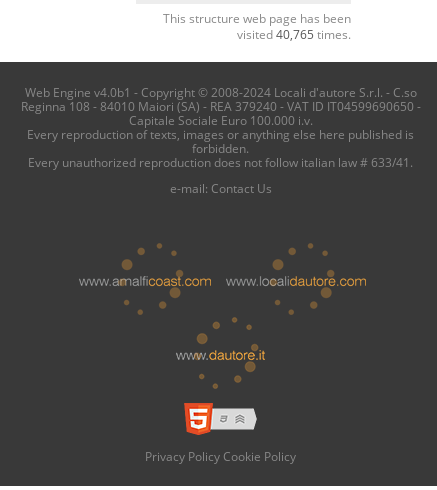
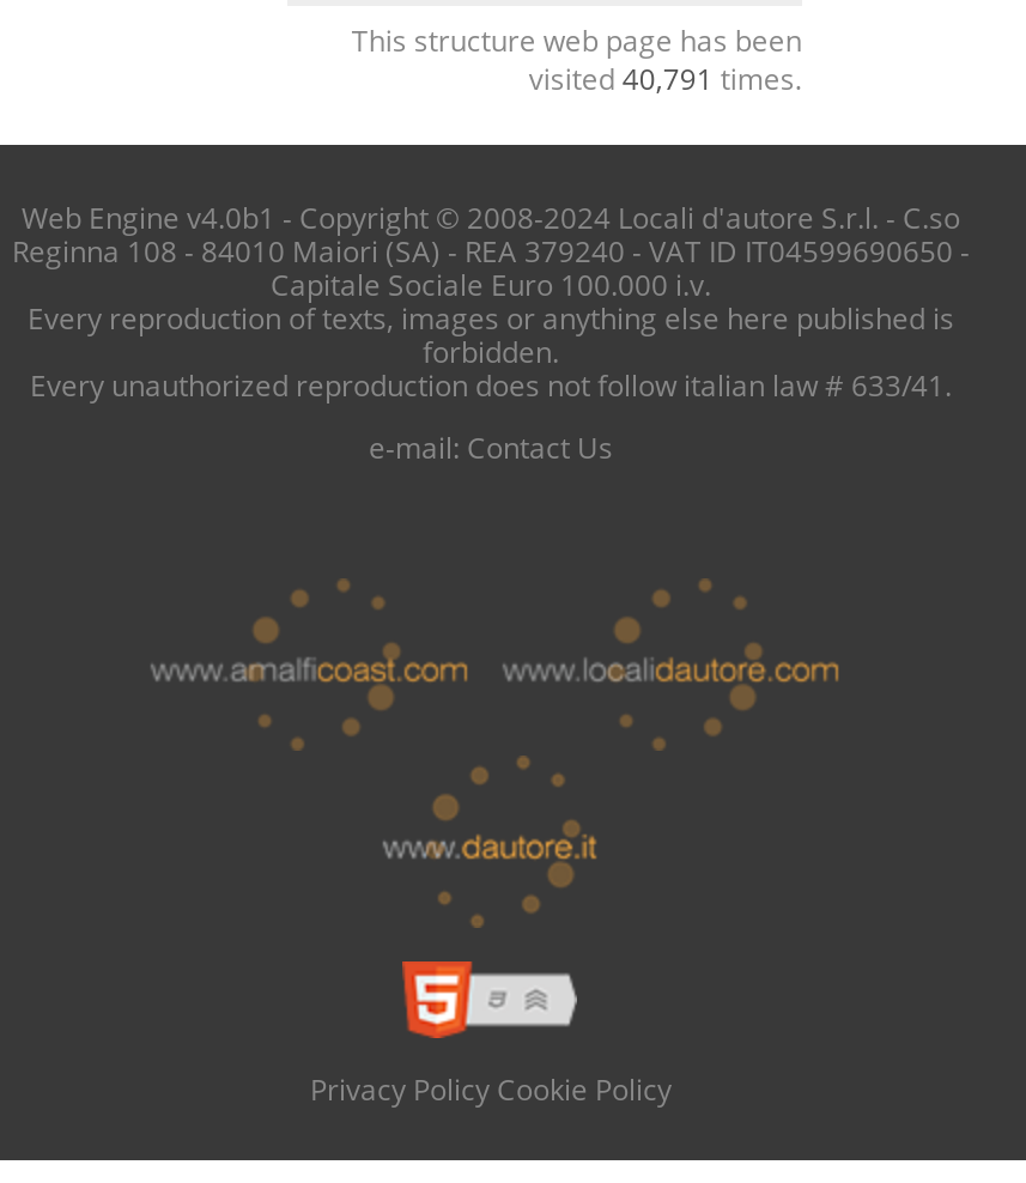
[237,26,351,42] visited 40,765 times. -> [529,58,802,96] visited 40,791 times.

